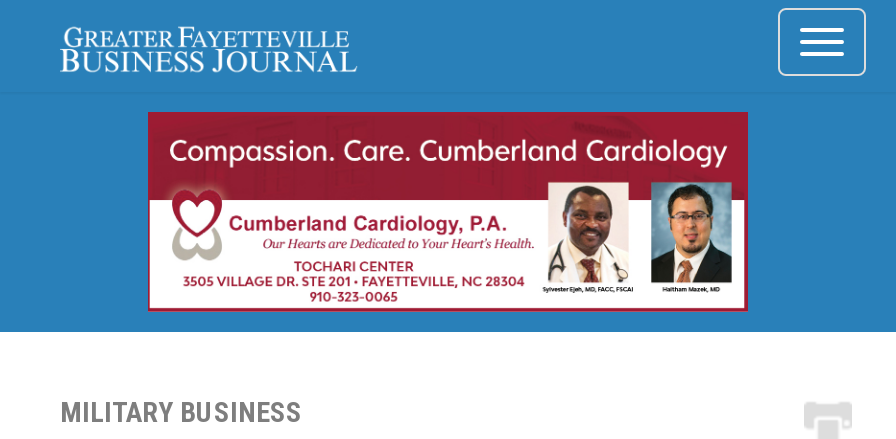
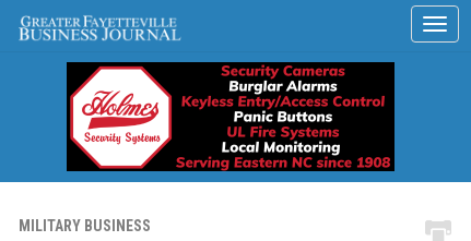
[146,110,750,314] [image] -> [66,61,396,172] [image]

